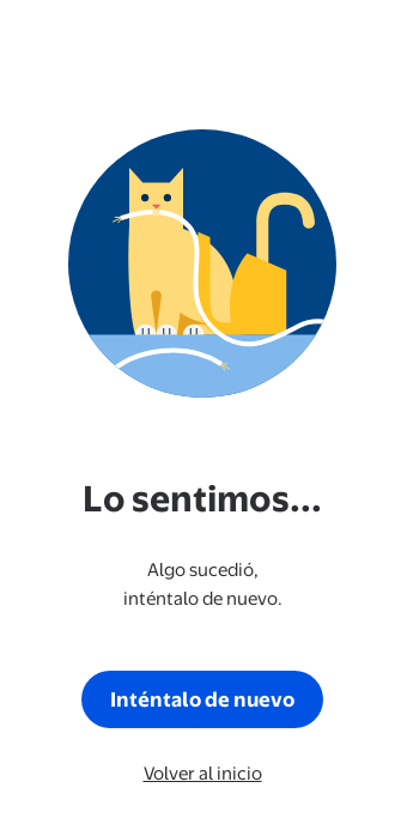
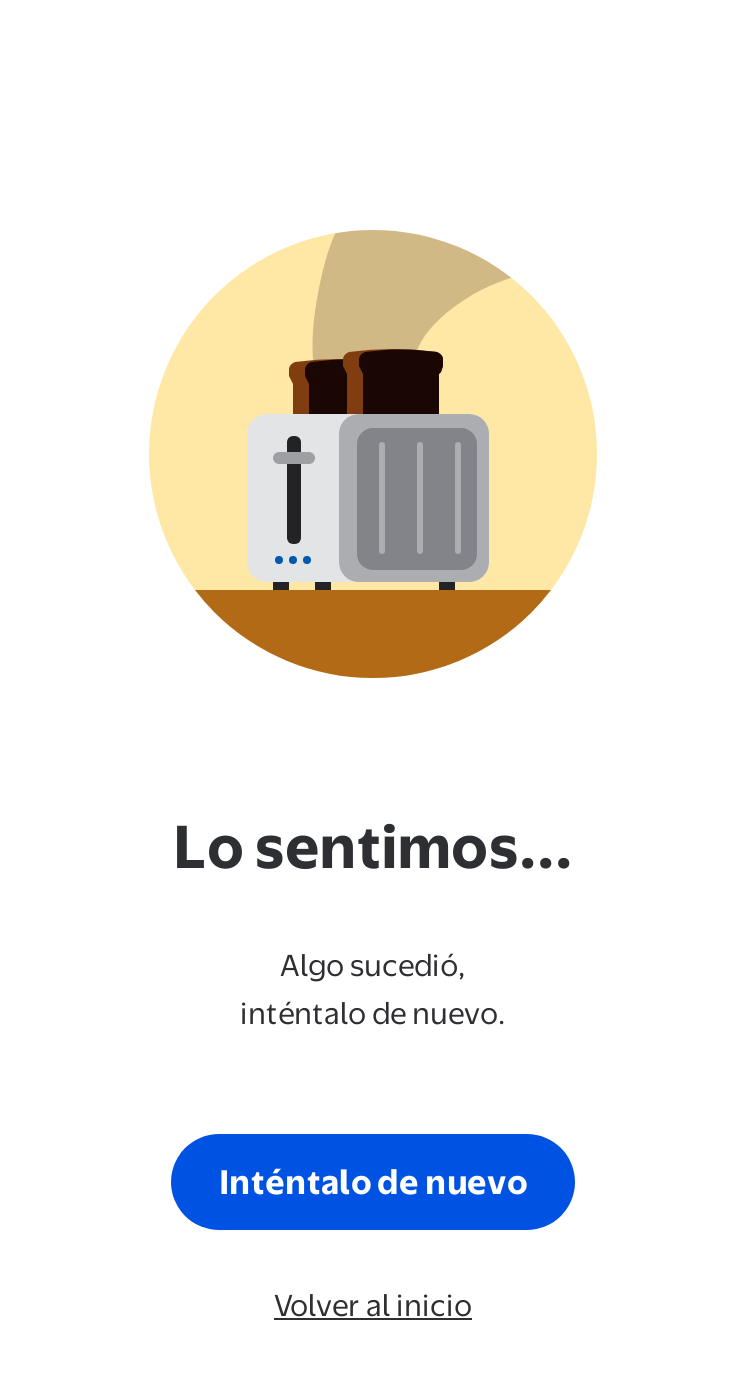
[67,128,338,399] [image] -> [149,230,597,680] [image]

